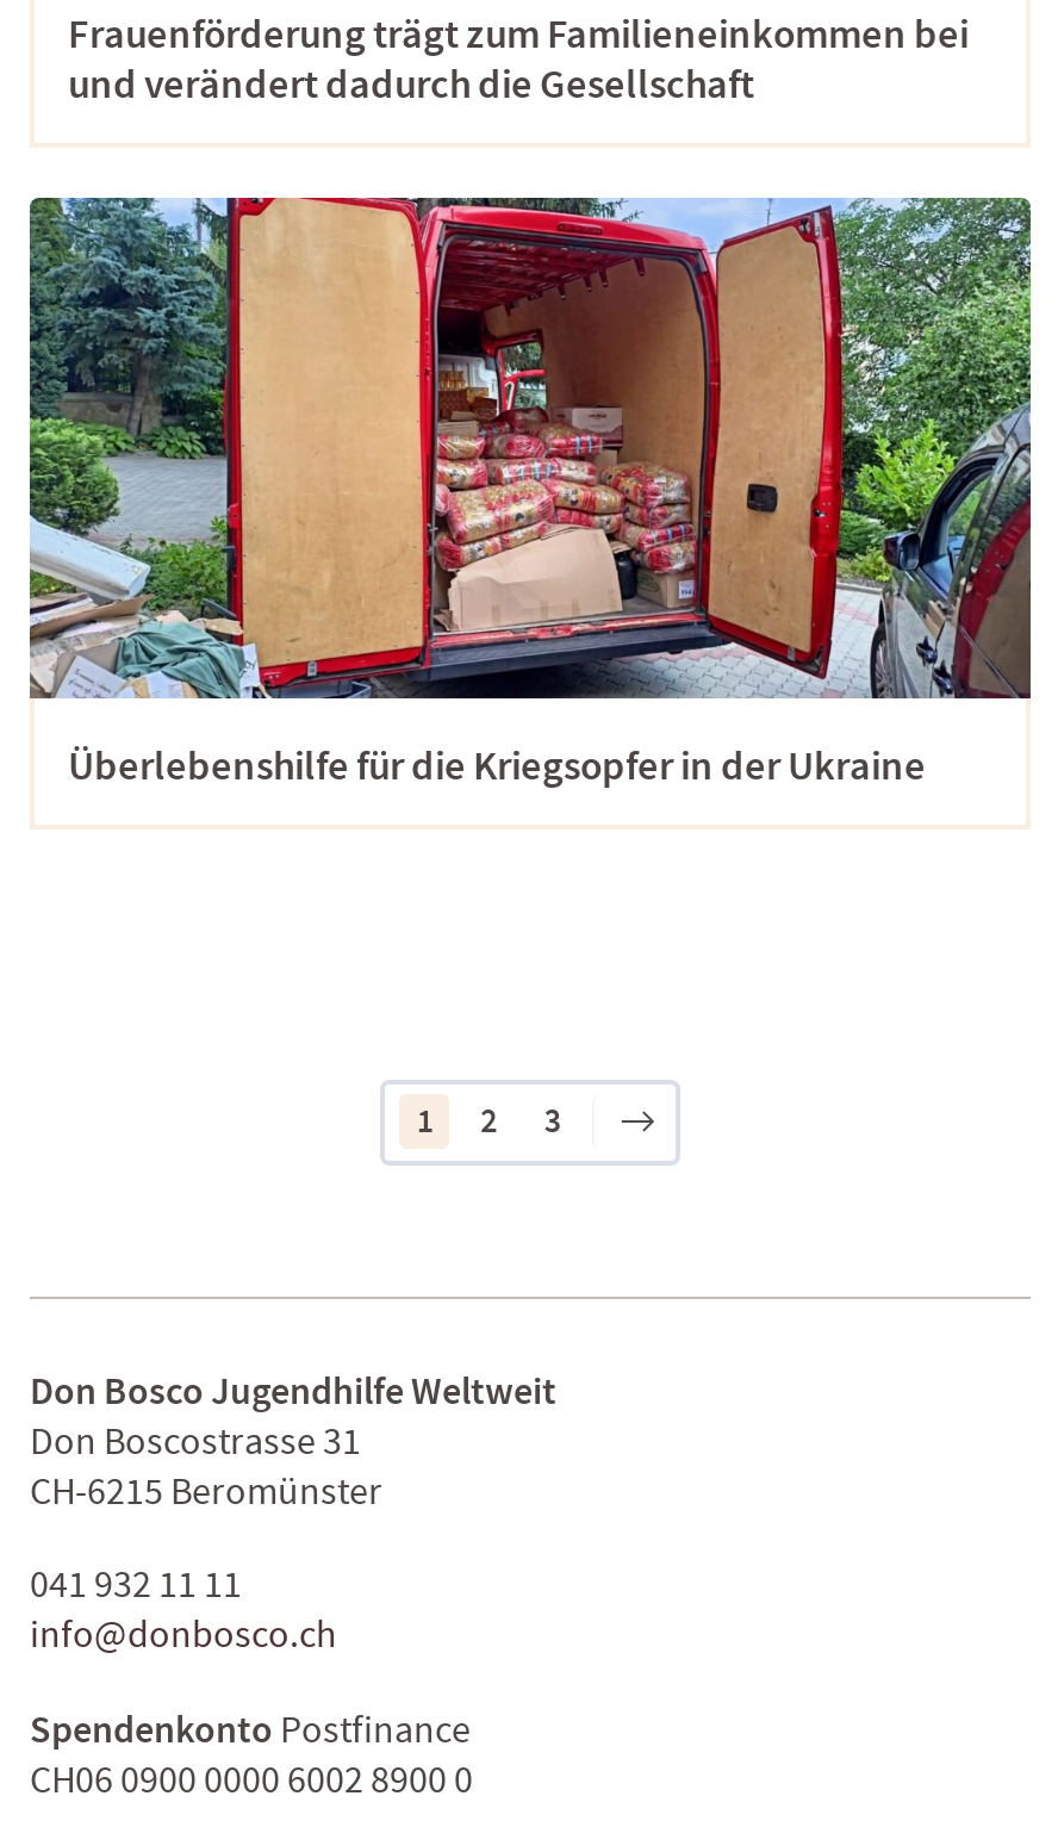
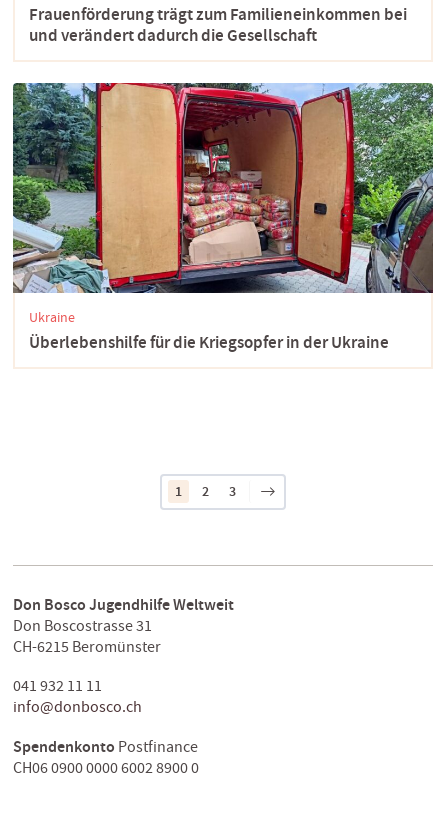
none -> [29,308,75,326] Ukraine

